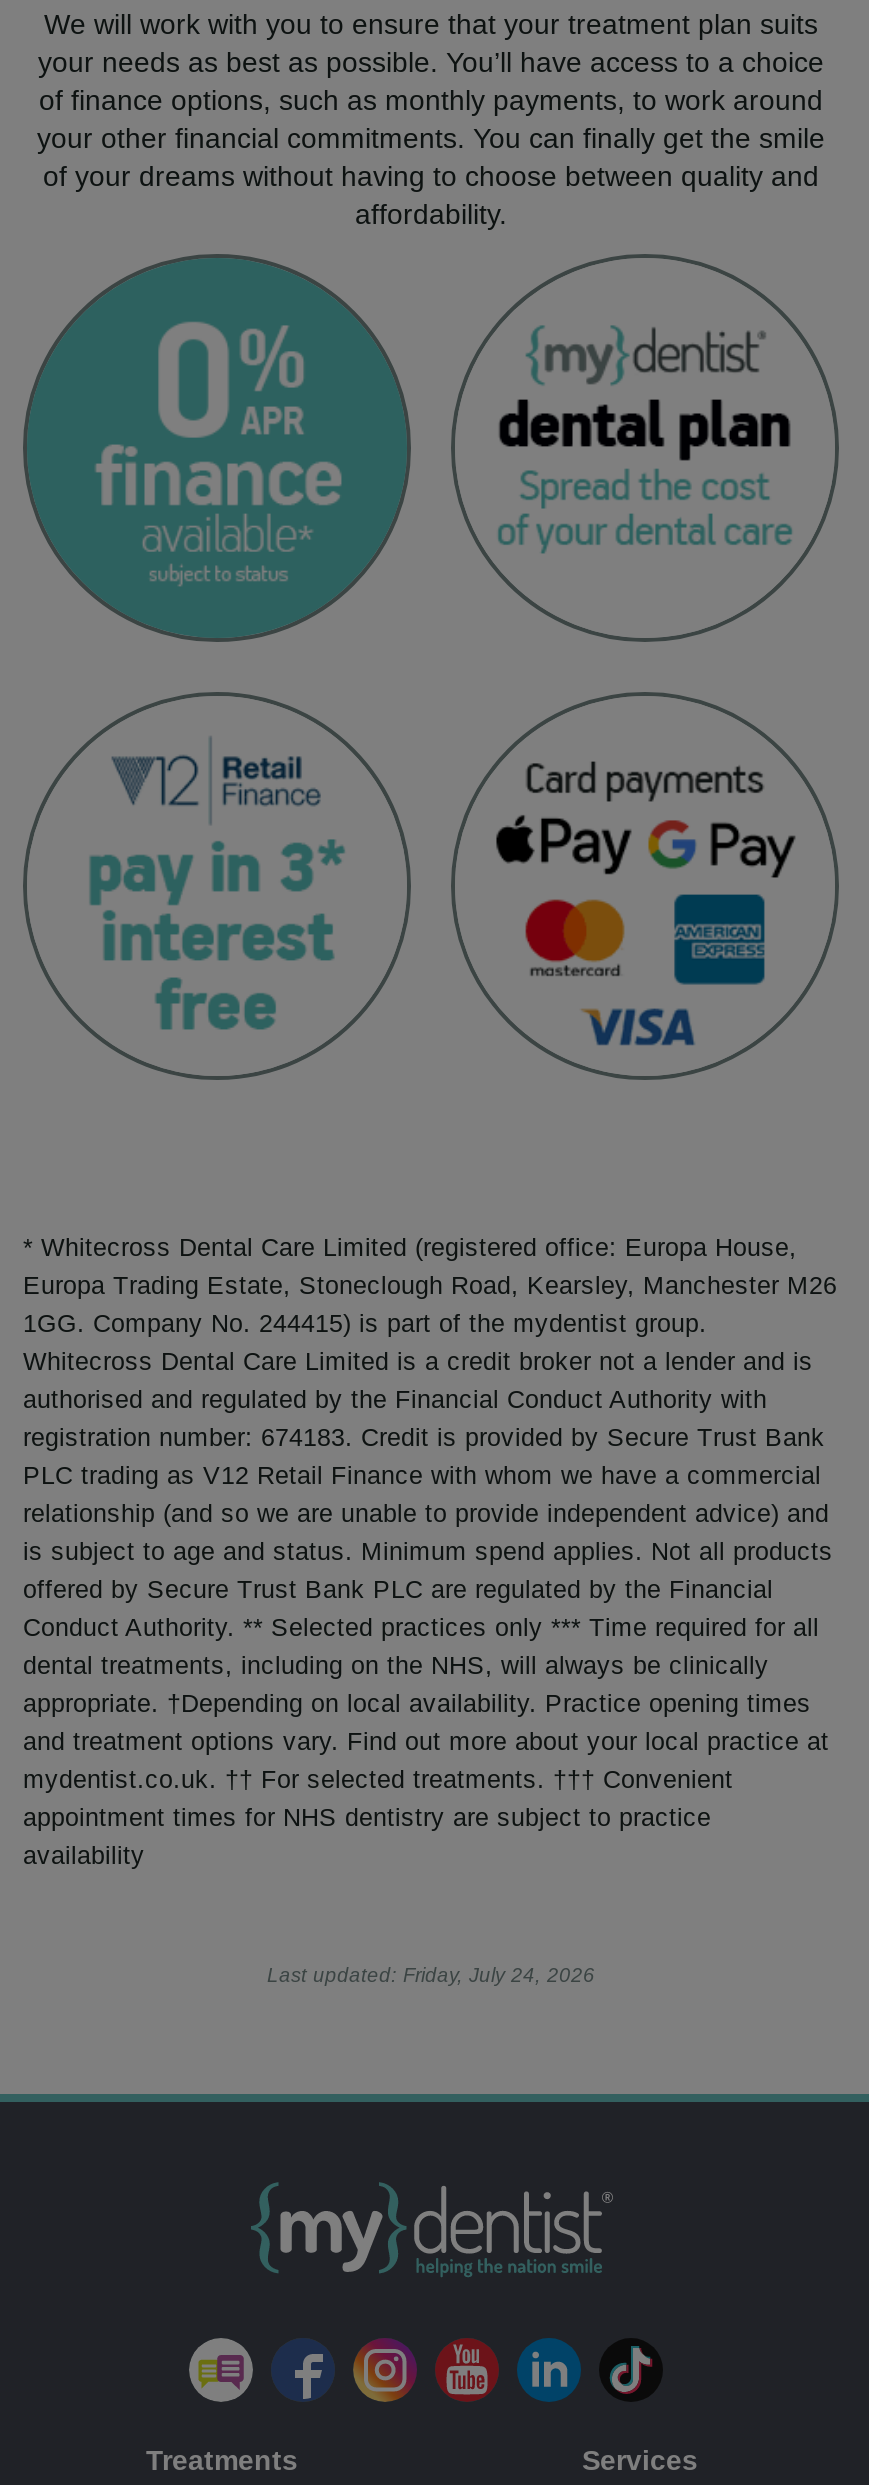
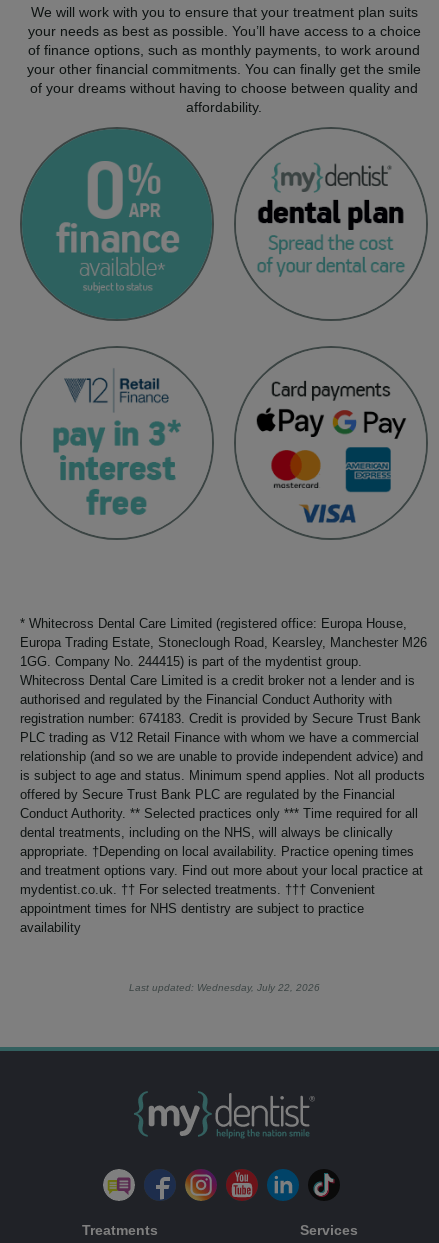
[267,1964,595,1986] Last updated: Friday, July 24, 2026 -> [128,982,319,993] Last updated: Wednesday, July 22, 2026

